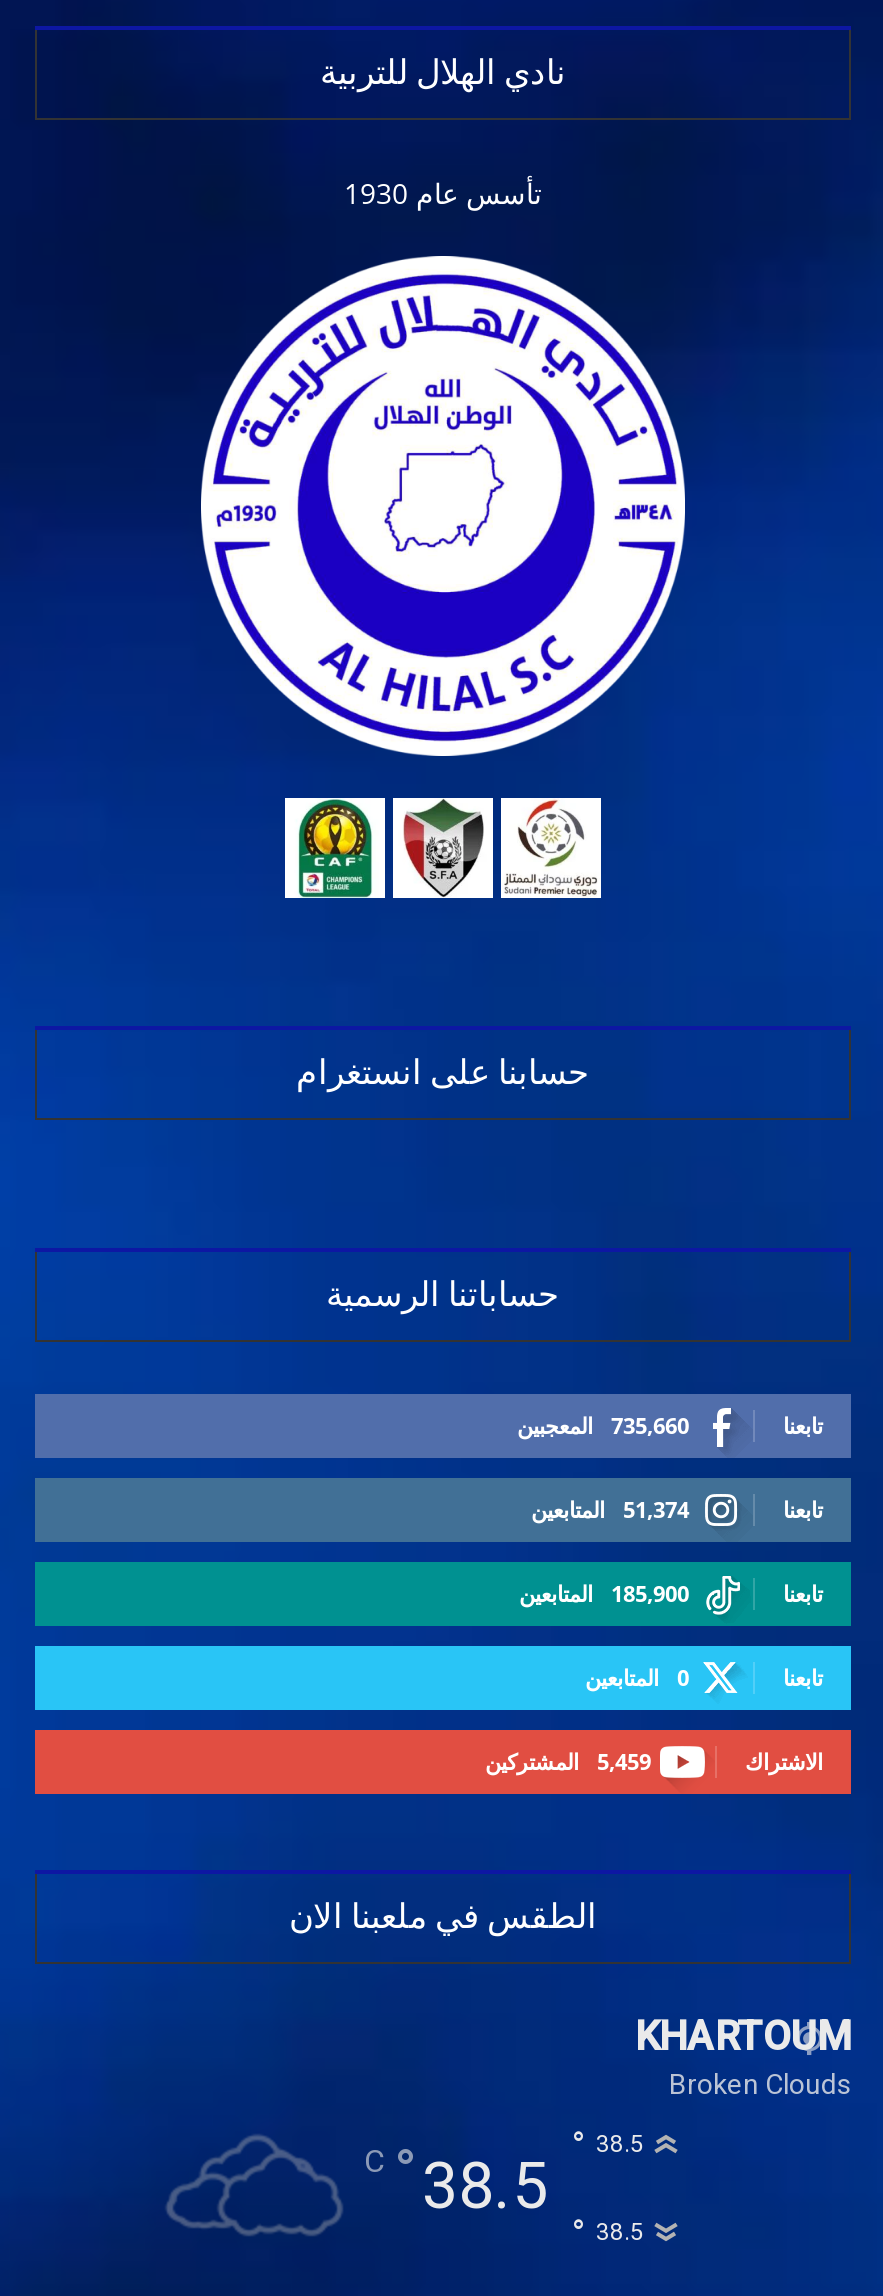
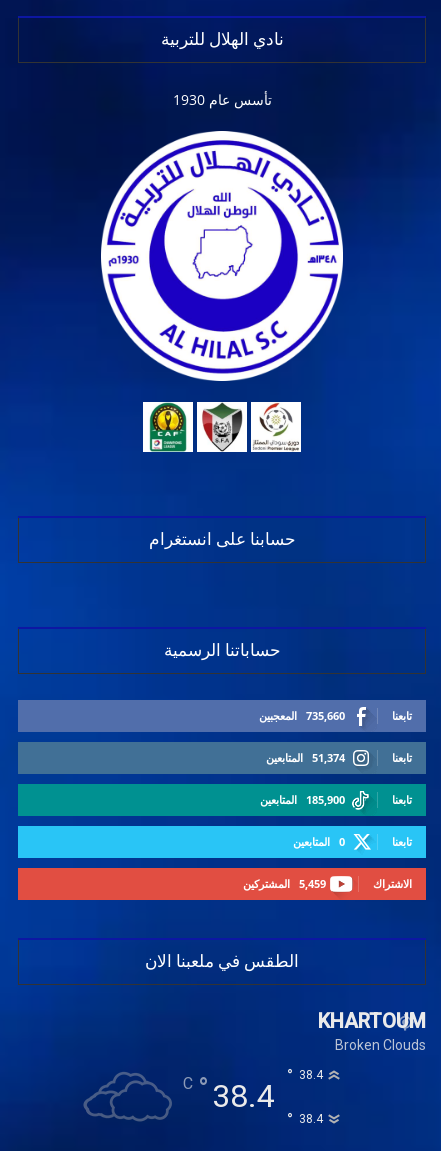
[596,2129,644,2157] 38.5 -> [298,1067,322,1081] 38.4
[422,2147,548,2223] 38.5 -> [211,1076,274,1114] 38.4
[596,2217,644,2245] 38.5 -> [298,1111,322,1125] 38.4

